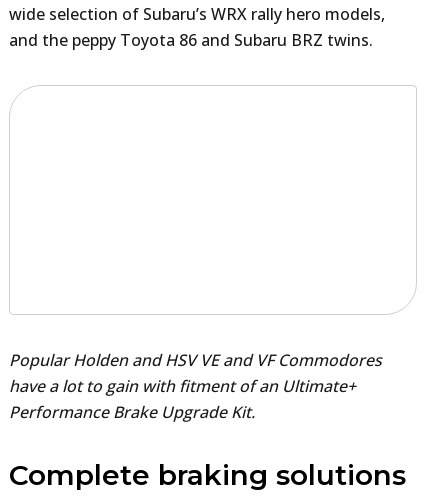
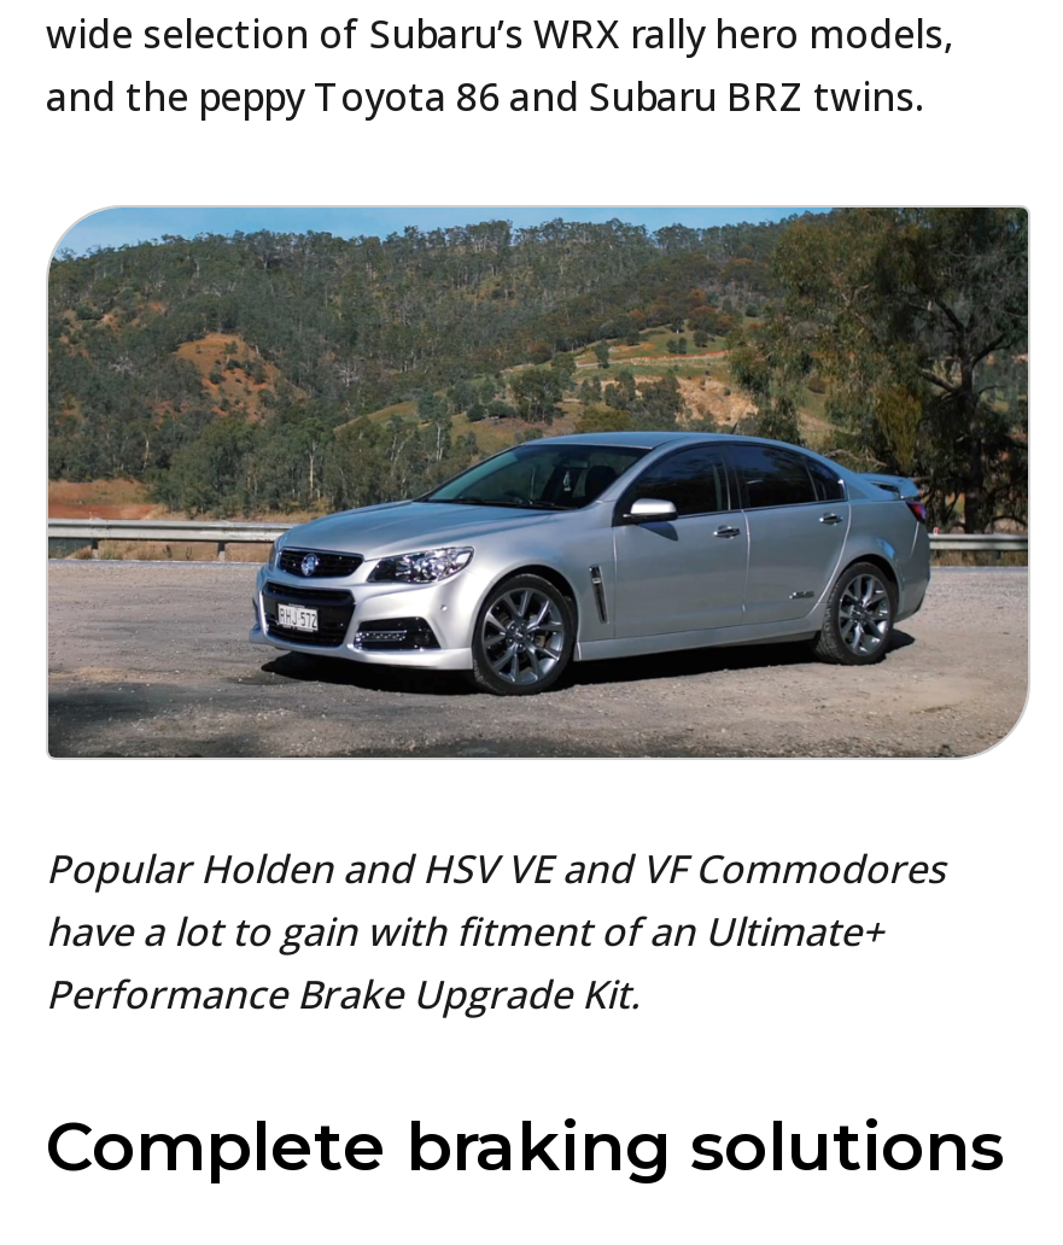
none -> [46,205,1030,760] [image]

